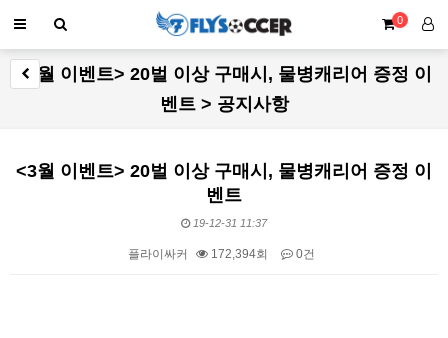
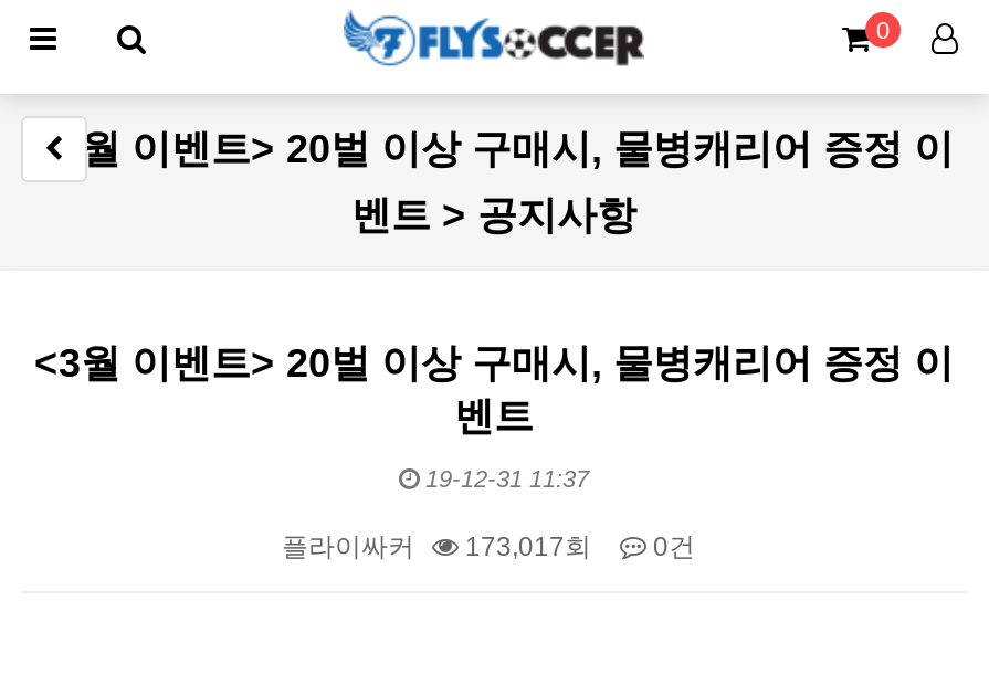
[128,247,315,261] 플라이싸커 172,394회 0건 -> [282,531,695,562] 플라이싸커 173,017회 0건

